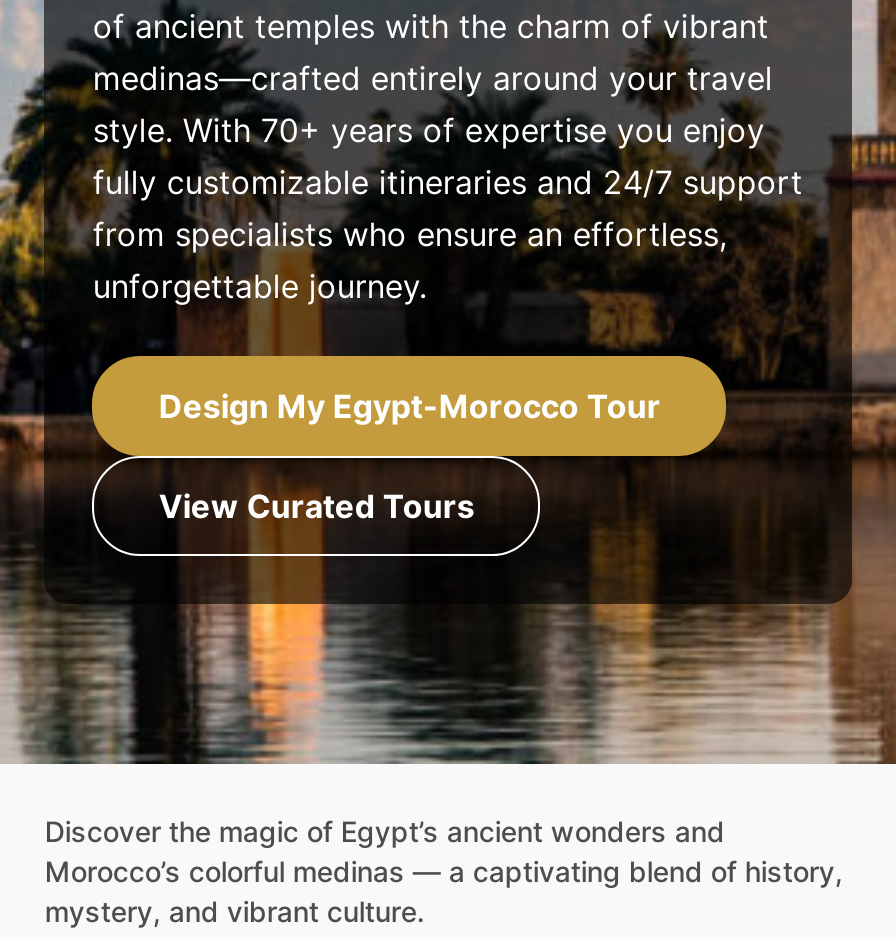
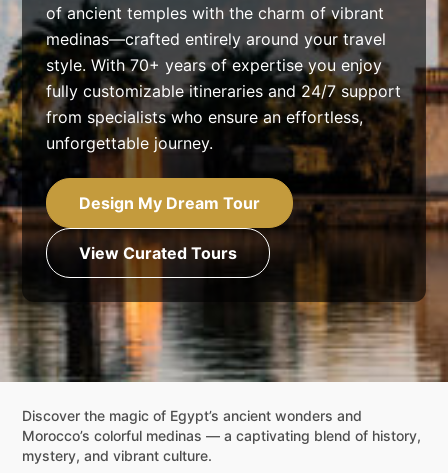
[159,354,728,458] [image] | Design My Egypt-Morocco Tour -> [79,178,363,228] [image] | Design My Dream Tour

